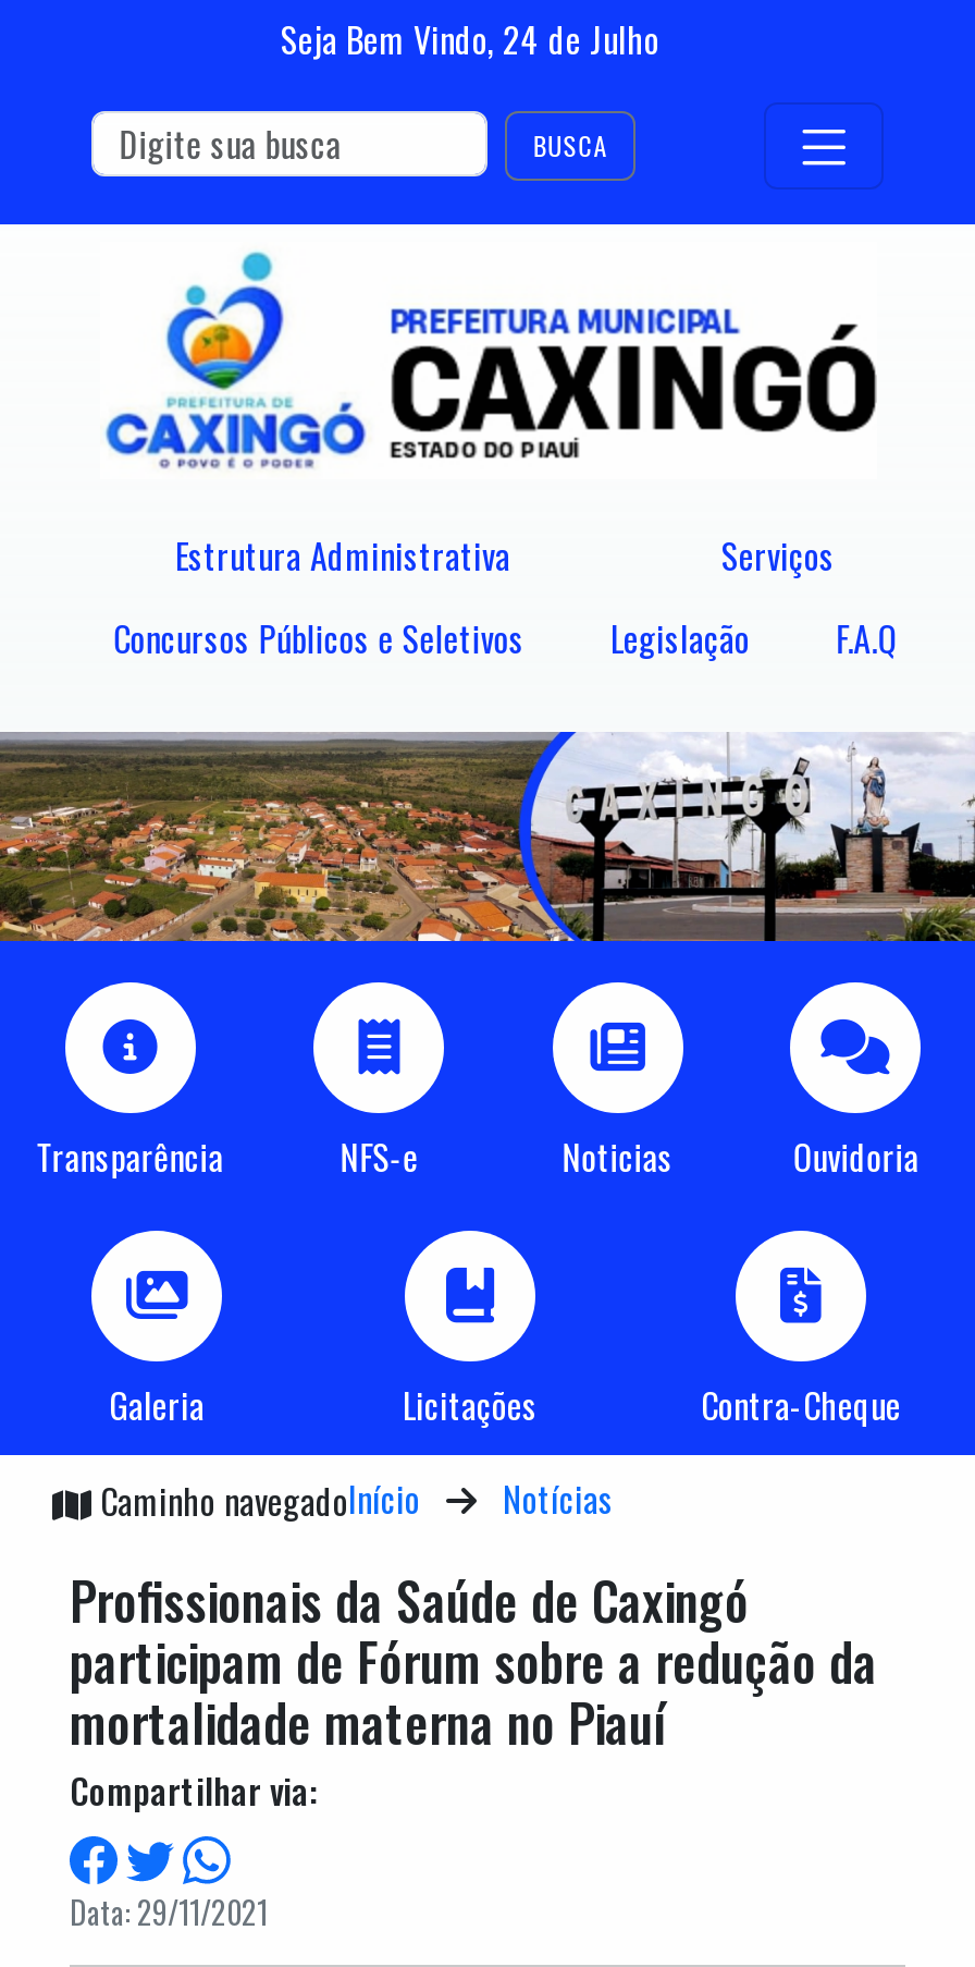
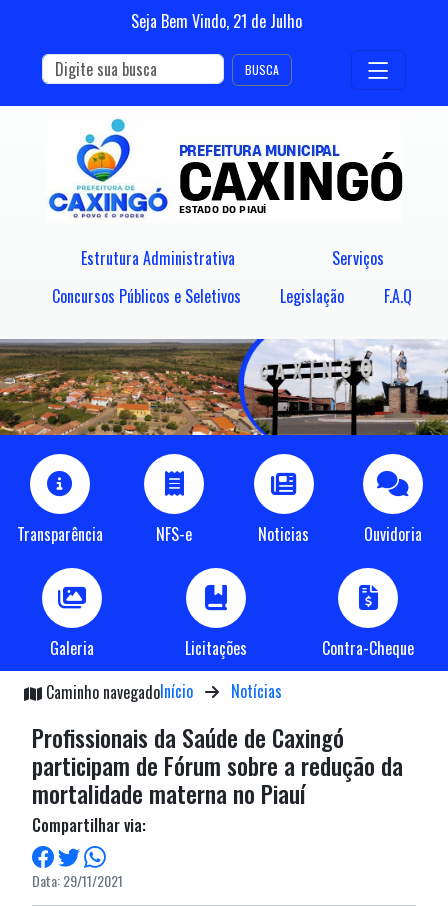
[281,13,659,65] Seja Bem Vindo, 24 de Julho -> [130,9,301,33] Seja Bem Vindo, 21 de Julho

